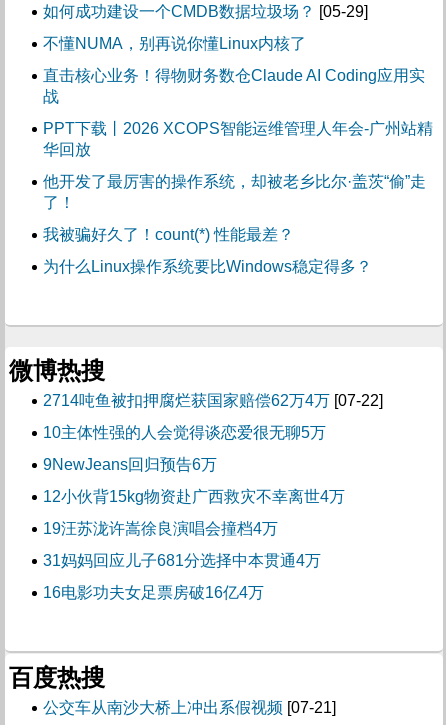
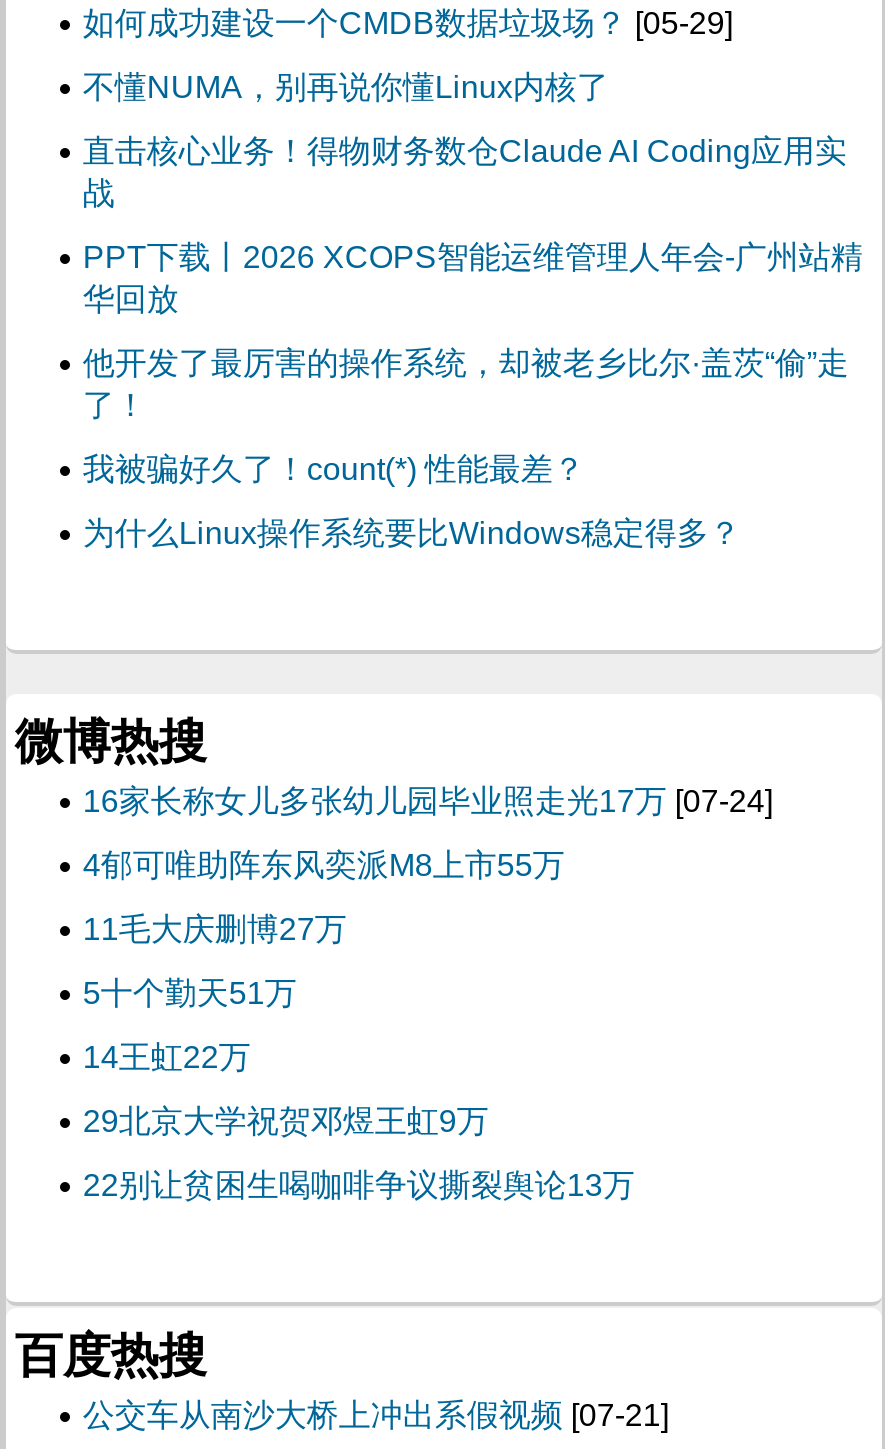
[43,392,383,409] 2714吨鱼被扣押腐烂获国家赔偿62万4万[07-22] -> [83,784,773,818] 16家长称女儿多张幼儿园毕业照走光17万[07-24]
[43,424,326,441] 10主体性强的人会觉得谈恋爱很无聊5万 -> [83,848,565,882] 4郁可唯助阵东风奕派M8上市55万
[43,456,217,473] 9NewJeans回归预告6万 -> [83,912,347,946] 11毛大庆删博27万
[43,488,345,505] 12小伙背15kg物资赴广西救灾不幸离世4万 -> [83,976,297,1010] 5十个勤天51万
[43,520,278,537] 19汪苏泷许嵩徐良演唱会撞档4万 -> [83,1040,251,1074] 14王虹22万
[43,552,321,569] 31妈妈回应儿子681分选择中本贯通4万 -> [83,1104,489,1138] 29北京大学祝贺邓煜王虹9万
[43,584,264,601] 16电影功夫女足票房破16亿4万 -> [83,1168,635,1202] 22别让贫困生喝咖啡争议撕裂舆论13万

